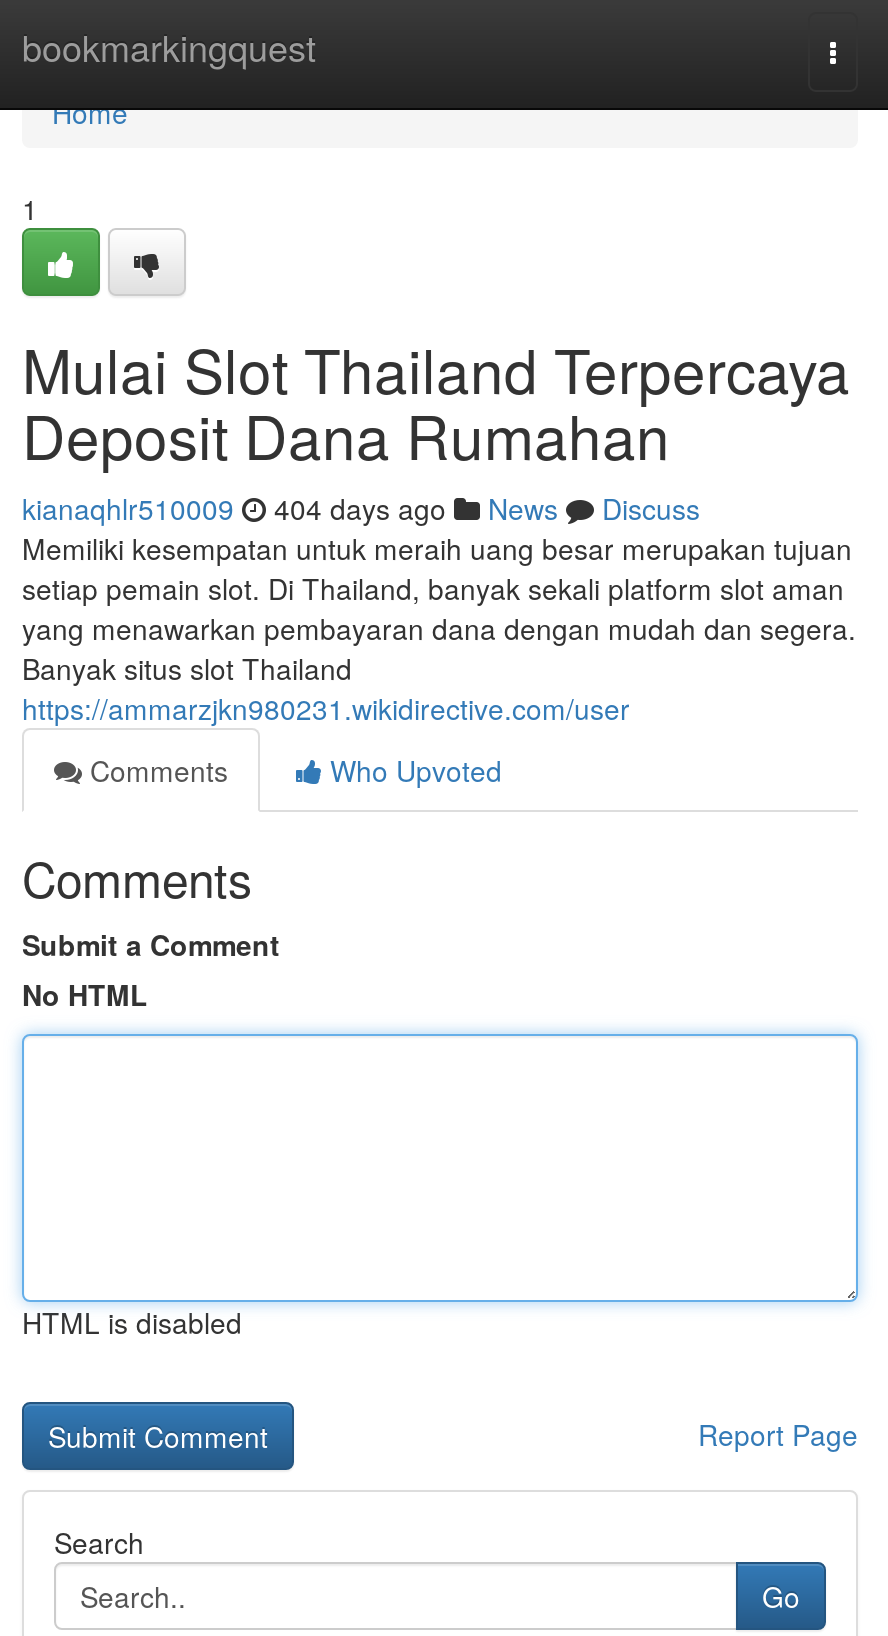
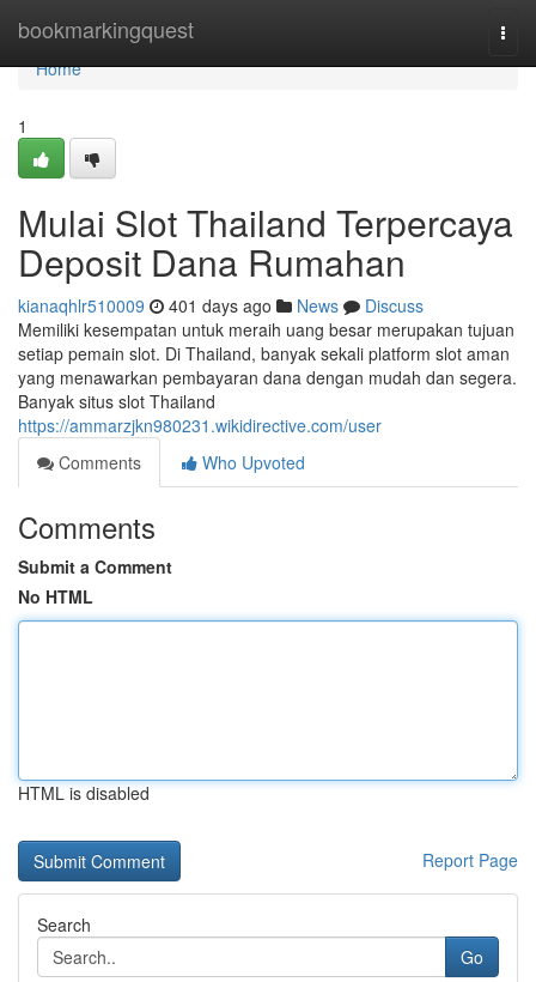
[22,488,700,528] kianaqhlr510009 404 days ago News Discuss -> [18,293,424,317] kianaqhlr510009 401 days ago News Discuss

